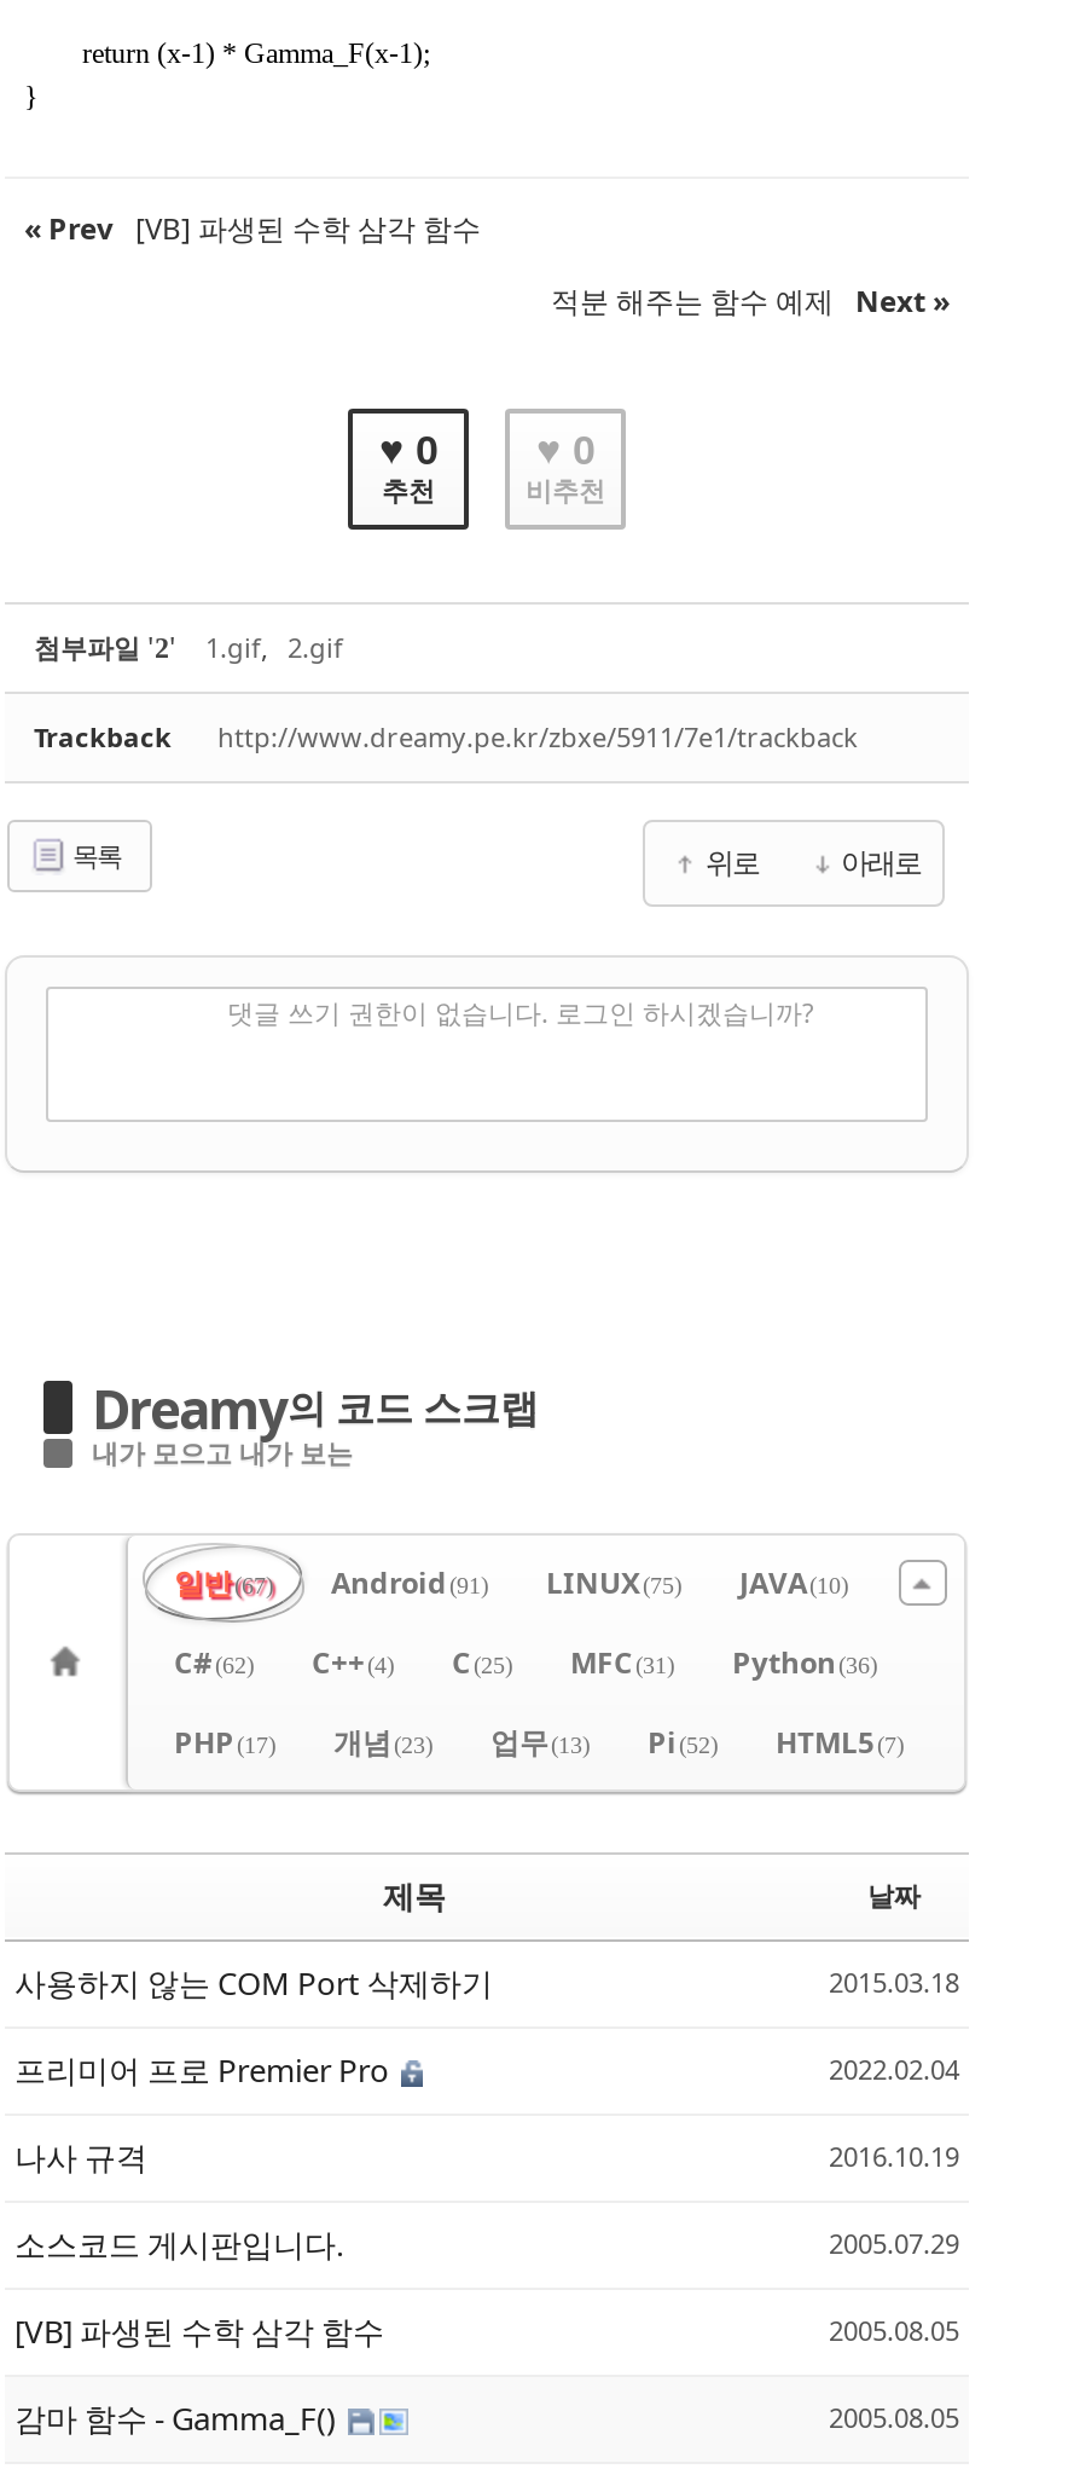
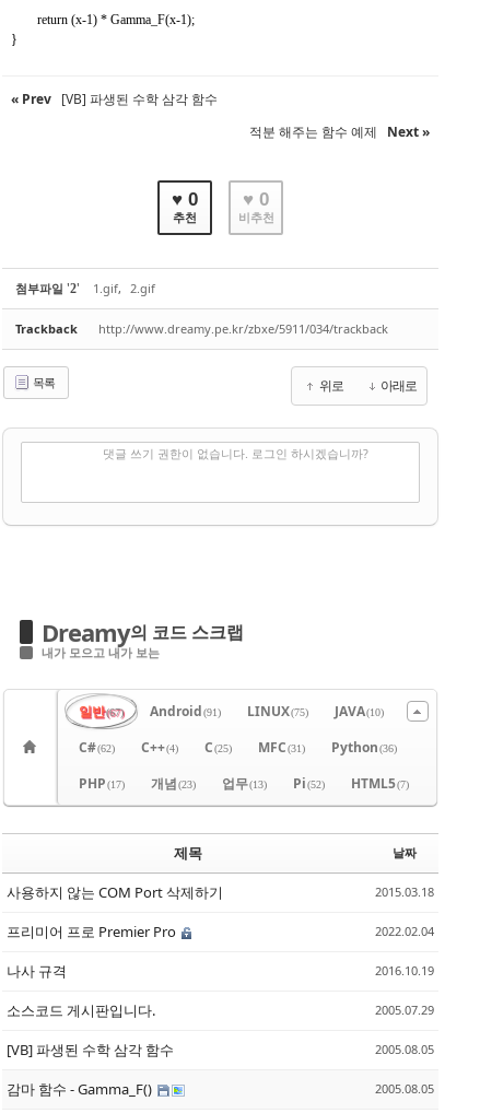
[217,718,858,754] http://www.dreamy.pe.kr/zbxe/5911/7e1/trackback -> [98,320,388,337] http://www.dreamy.pe.kr/zbxe/5911/034/trackback

